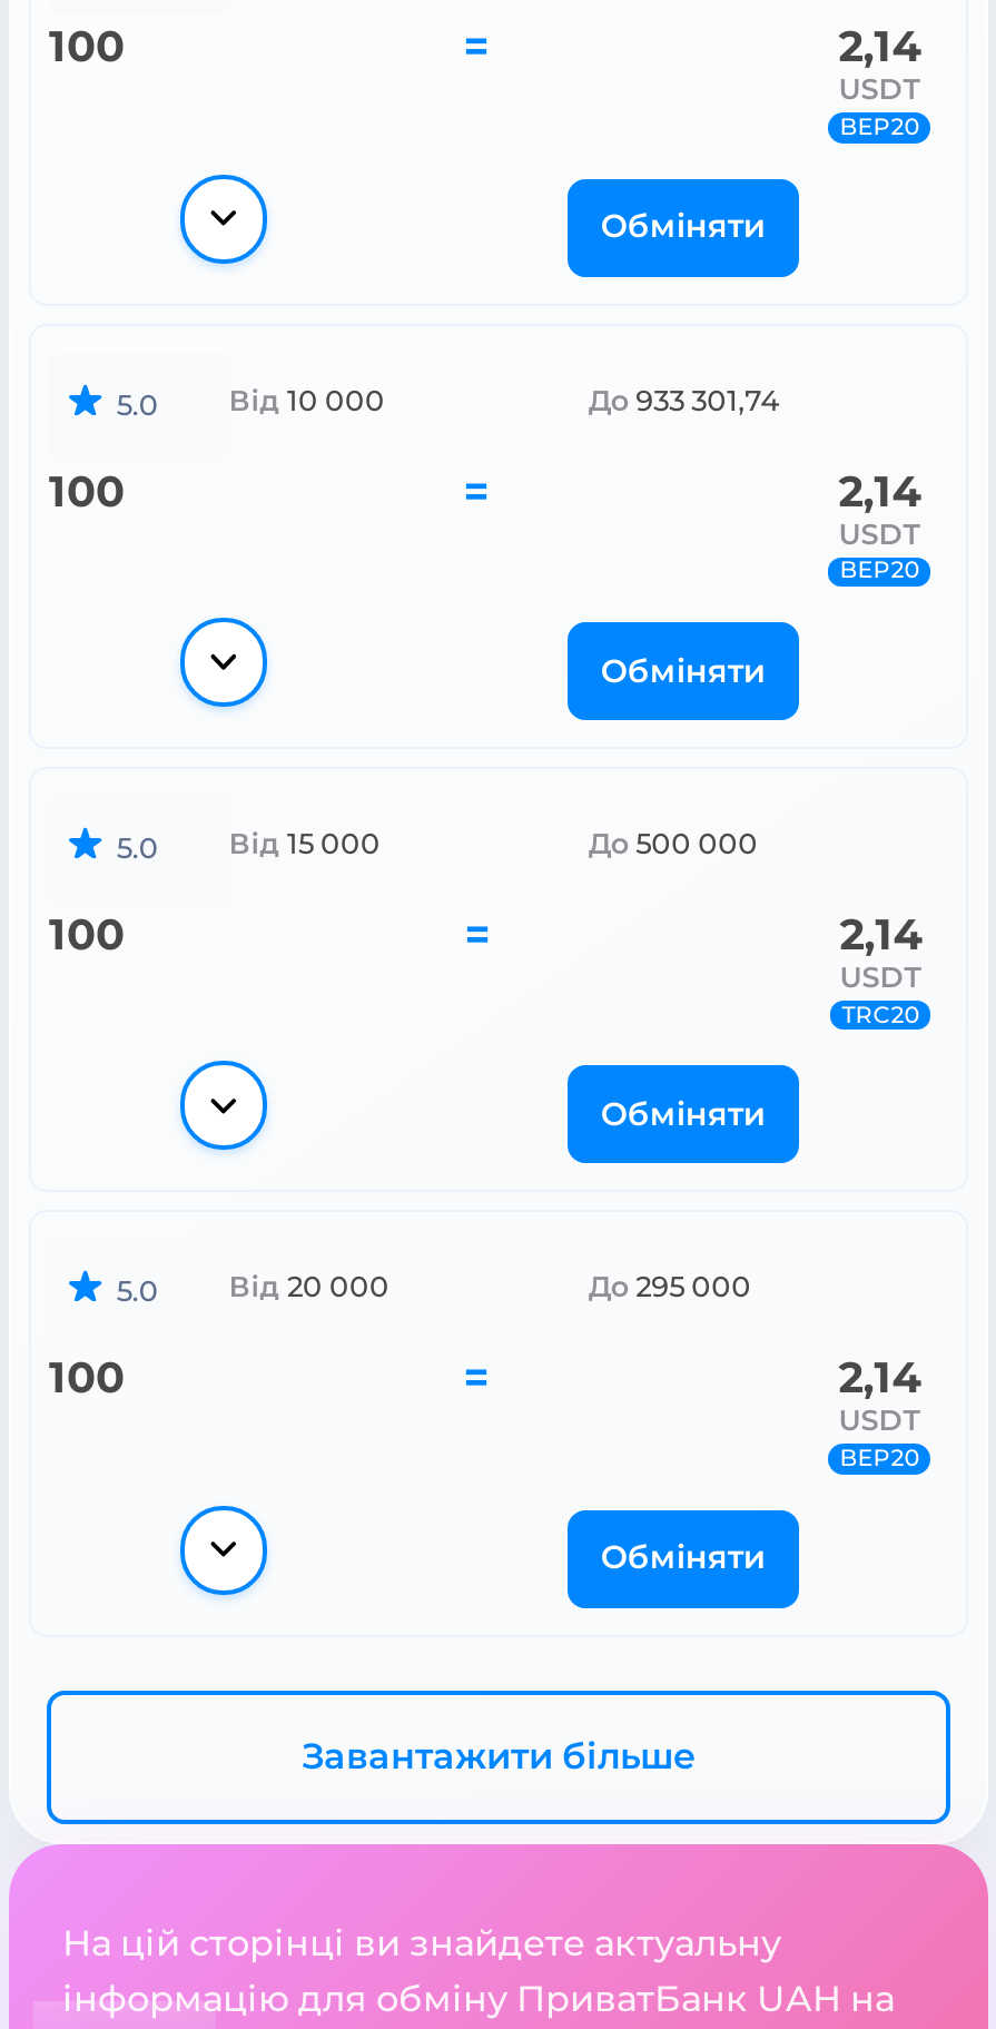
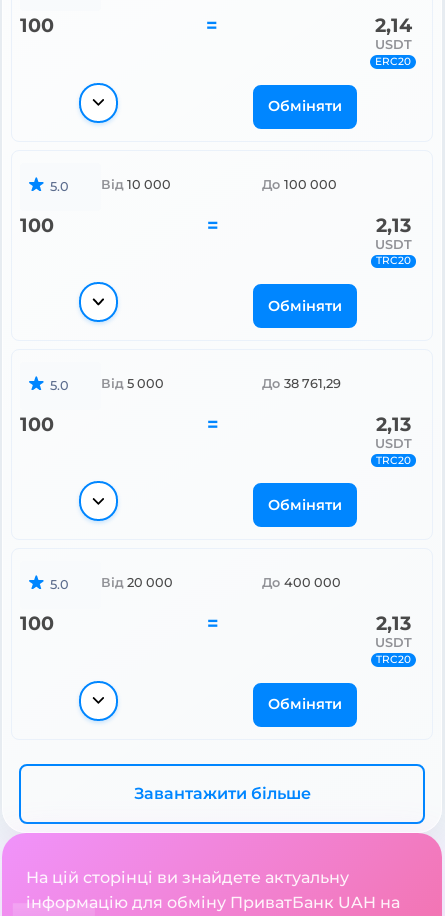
[840,112,920,141] BEP20 -> [375,55,411,68] ERC20
[588,383,780,417] До 933 301,74 -> [262,177,337,192] До 100 000
[838,463,921,517] 2,14 -> [376,213,411,237] 2,13
[840,556,920,585] BEP20 -> [376,254,411,267] TRC20
[229,827,381,861] Від 15 000 -> [101,376,164,391] Від 5 000
[588,827,758,861] До 500 000 -> [262,376,341,391] До 38 761,29
[840,907,922,961] 2,14 -> [376,412,411,436] 2,13
[588,1271,751,1304] До 295 000 -> [262,575,341,590] До 400 000
[838,1351,921,1405] 2,14 -> [376,611,411,635] 2,13
[840,1444,920,1473] BEP20 -> [376,653,411,666] TRC20

